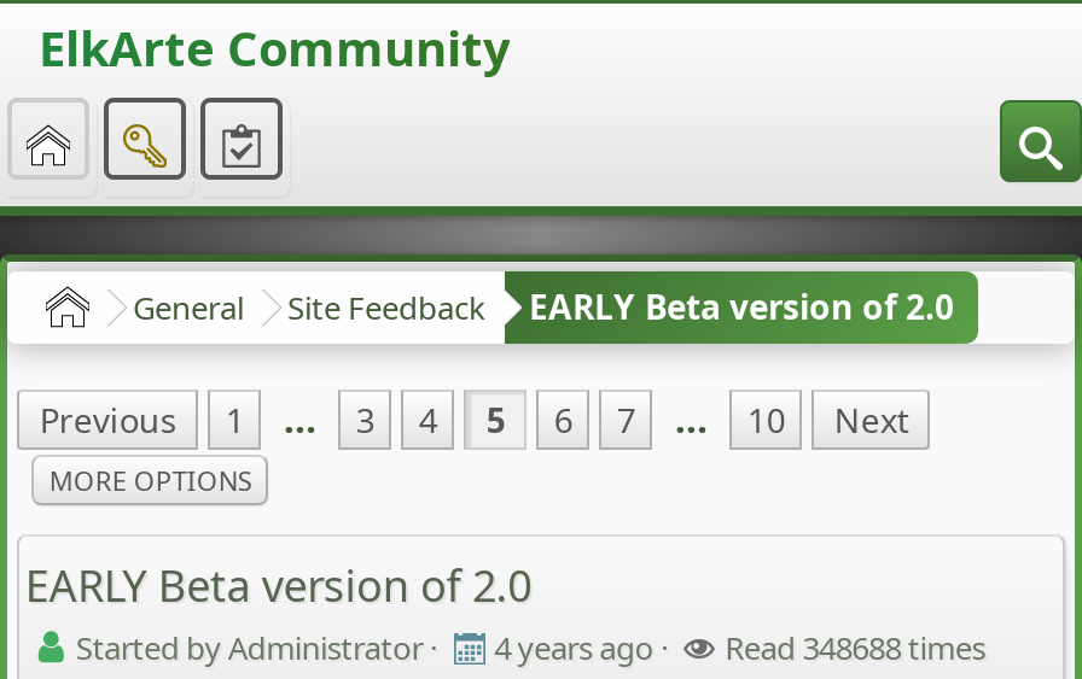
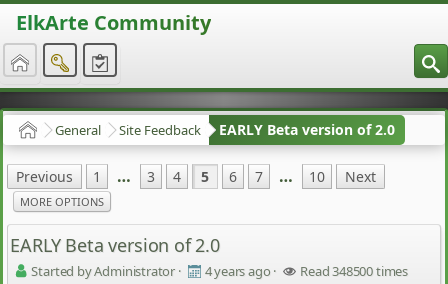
[76,626,985,669] Started by Administrator · 4 years ago · Read 348688 times -> [31,262,408,280] Started by Administrator · 4 years ago · Read 348500 times

